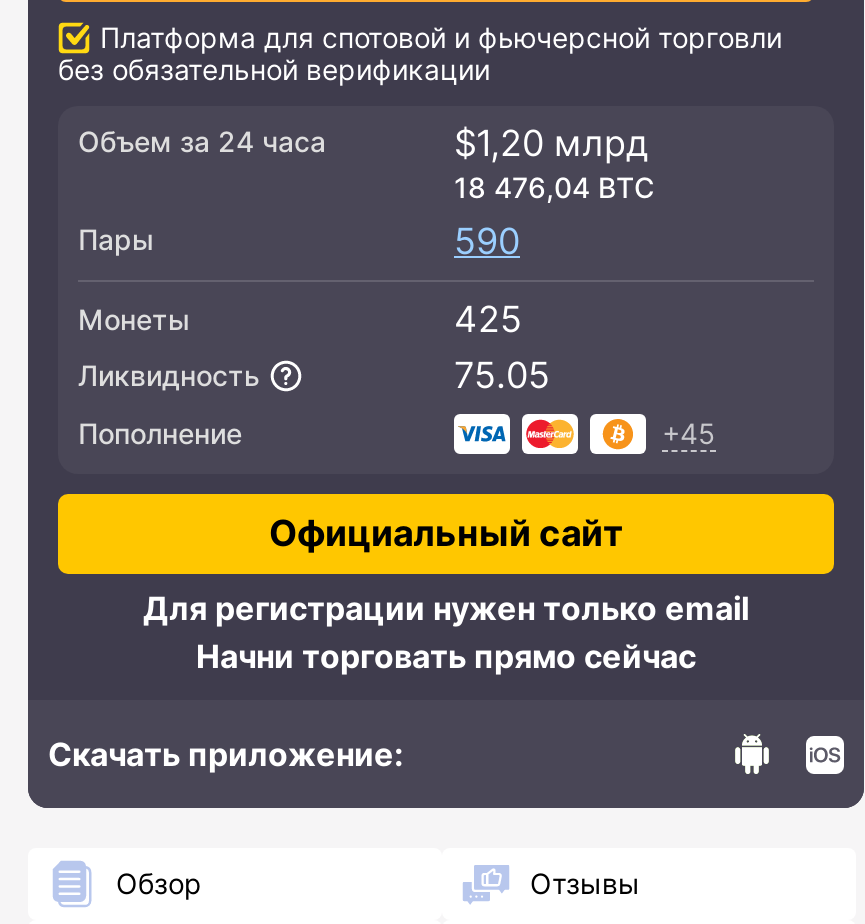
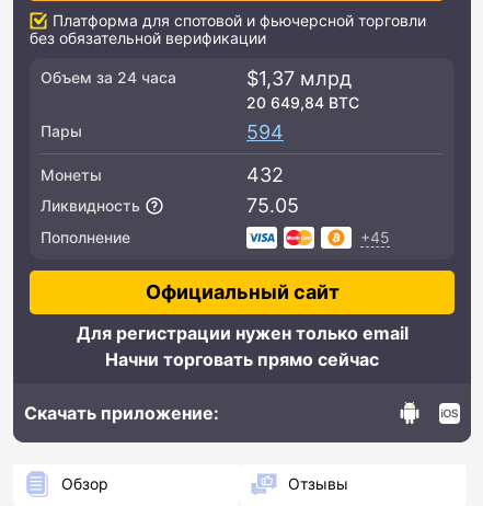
[454,123,648,165] $1,20 млрд -> [246,67,352,90] $1,37 млрд
[454,171,654,205] 18 476,04 BTC -> [246,94,359,112] 20 649,84 BTC
[454,221,520,263] 590 -> [246,121,284,144] 594
[454,299,522,341] 425 -> [246,164,284,187] 432

